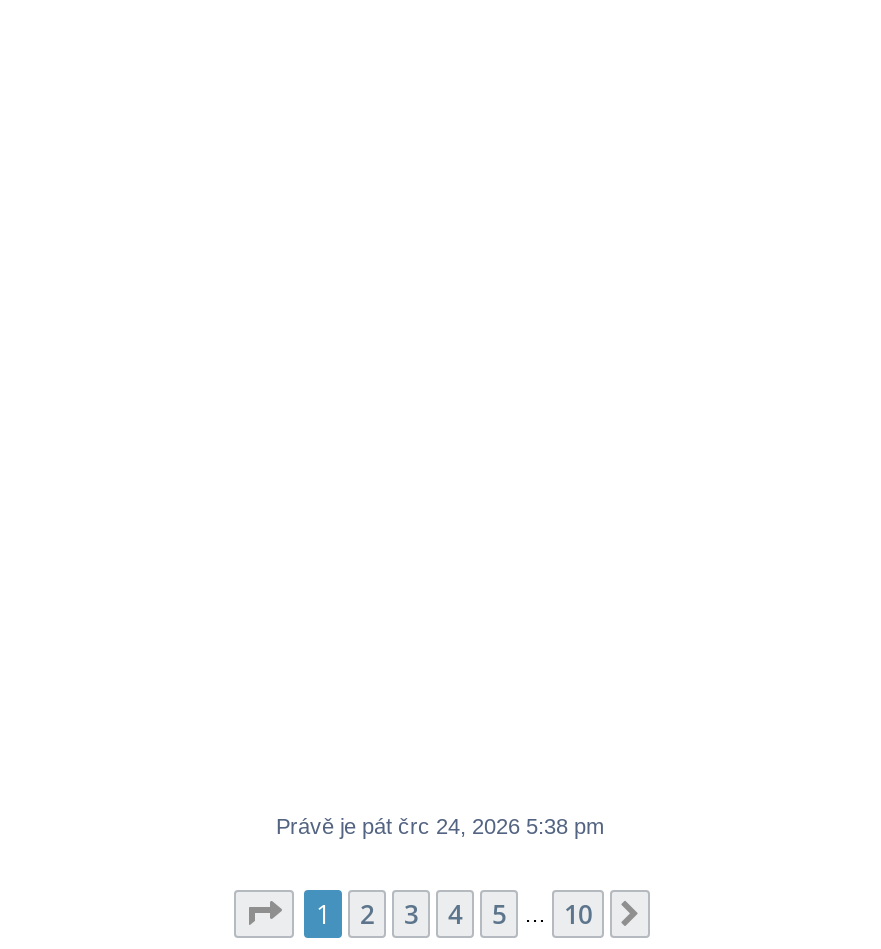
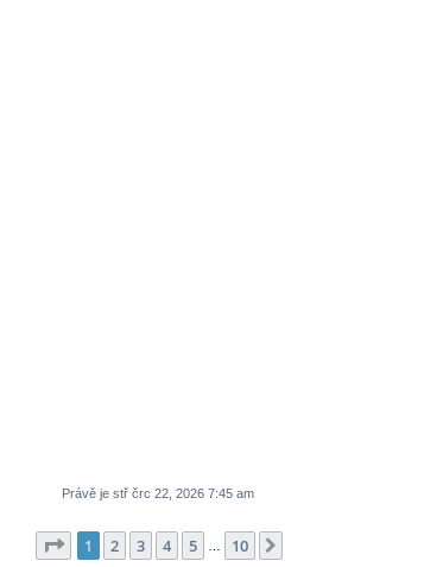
[276,814,604,838] Právě je pát črc 24, 2026 5:38 pm -> [62,486,254,500] Právě je stř črc 22, 2026 7:45 am

